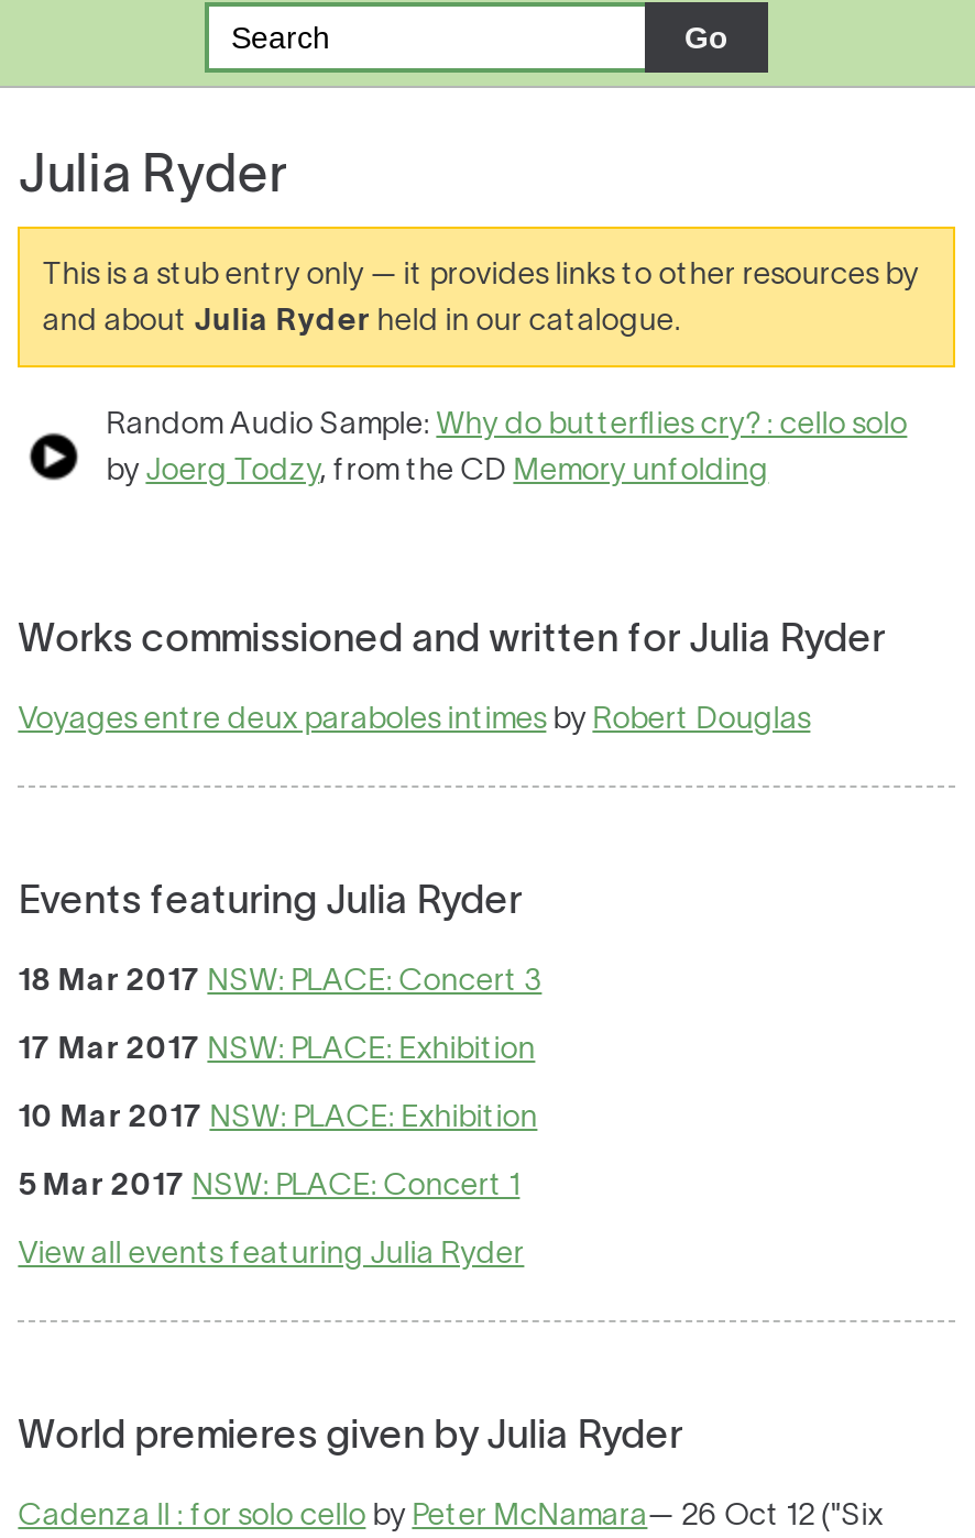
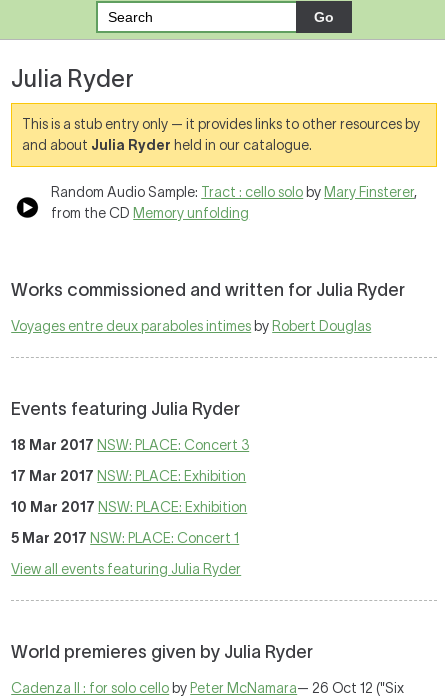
[106,405,907,486] Random Audio Sample: Why do butterflies cry? : cello solo | by Joerg Todzy, from the CD Memory unfolding -> [51,184,417,221] Random Audio Sample: Tract : cello solo by Mary Finsterer, | from the CD Memory unfolding

